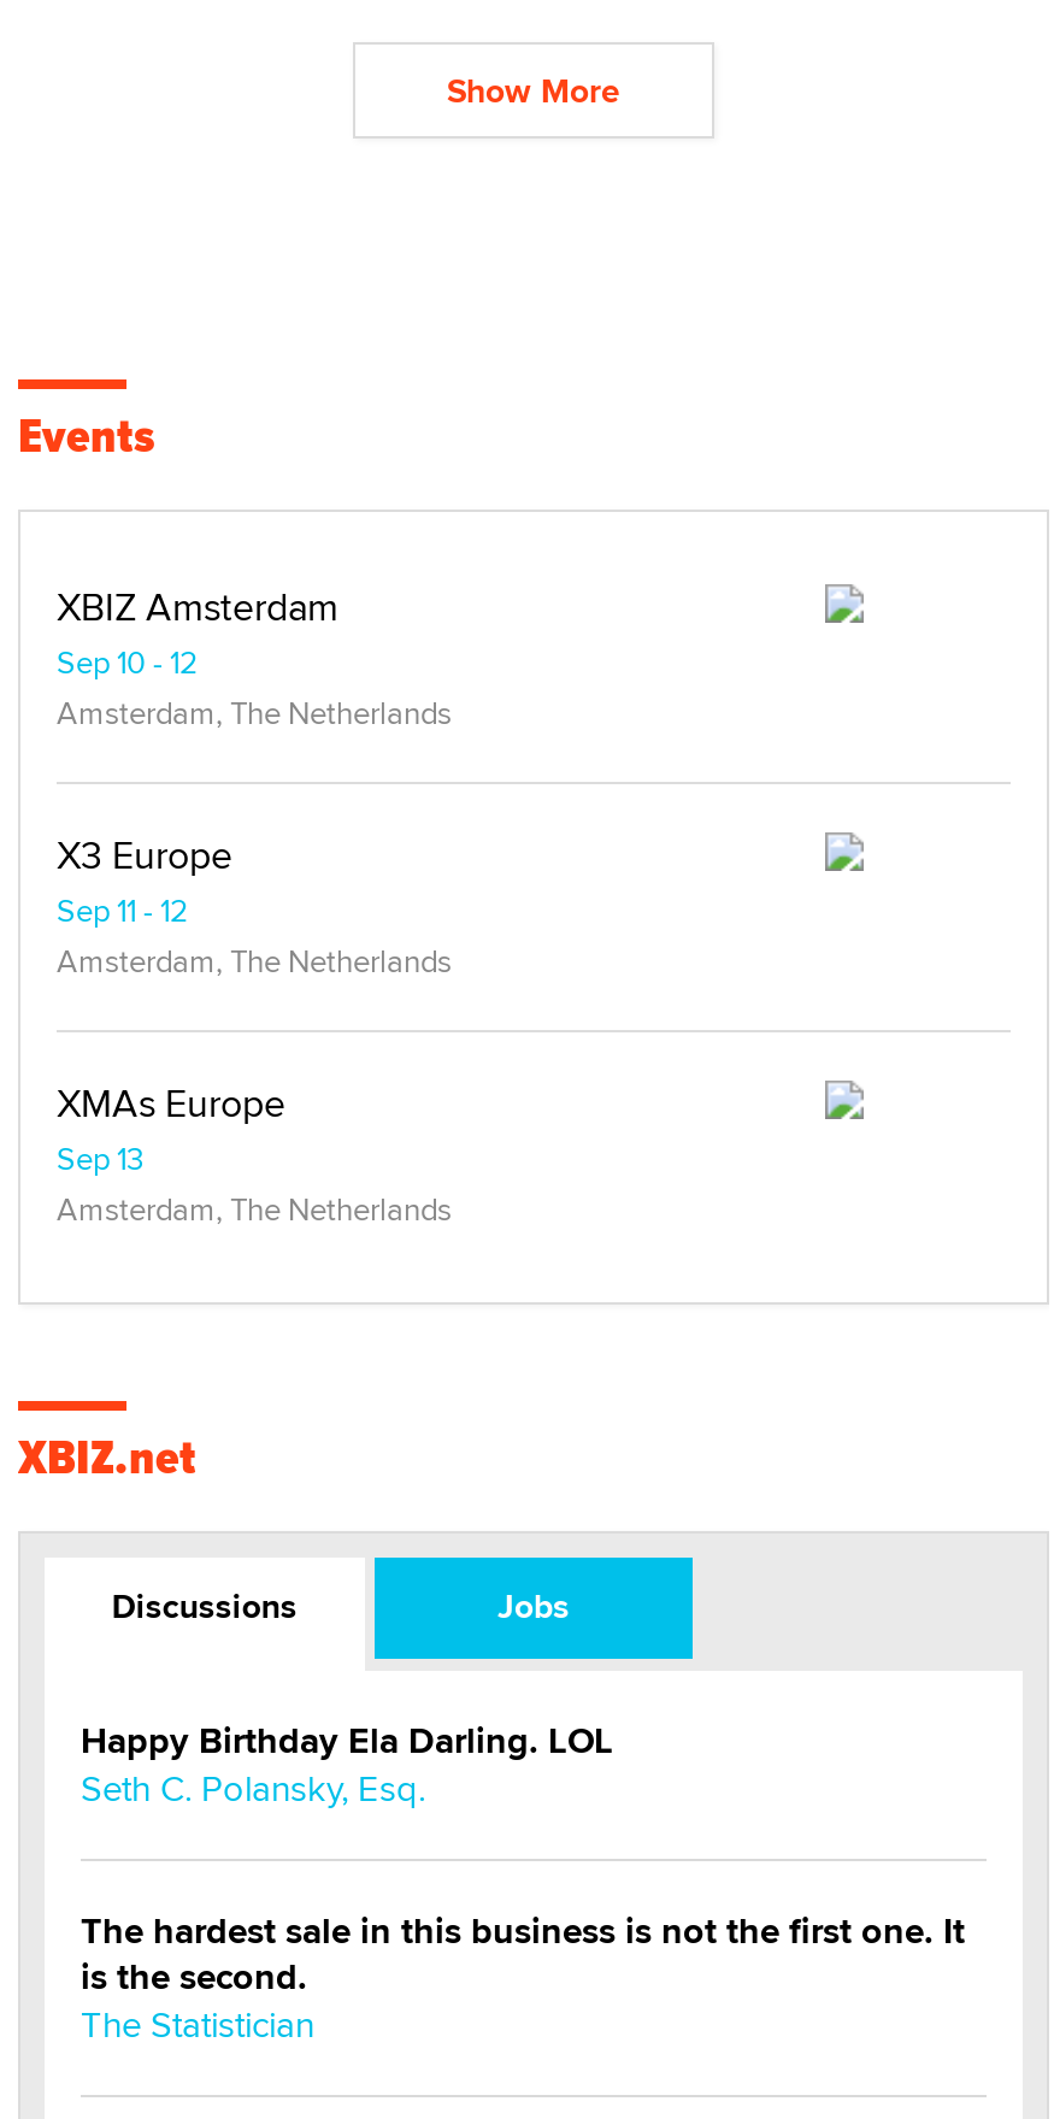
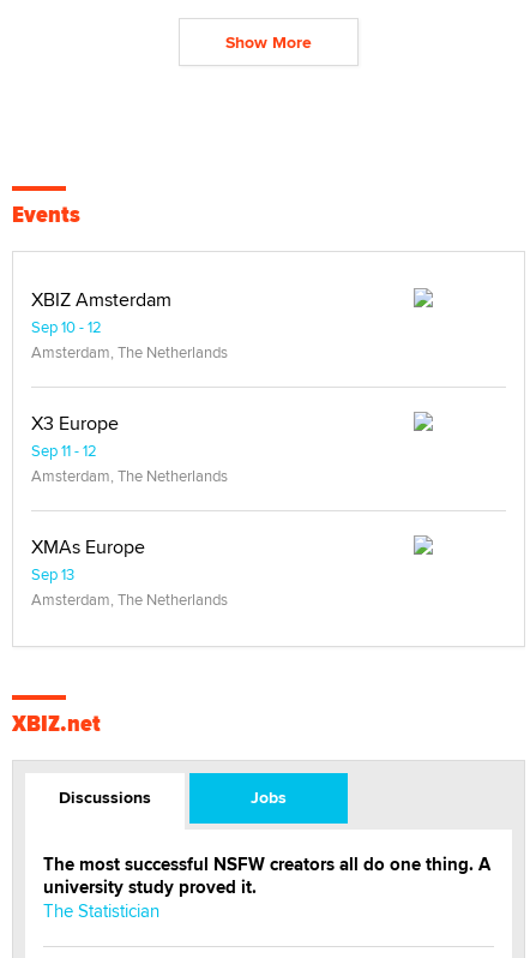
[81,1715,965,2004] Happy Birthday Ela Darling. LOL | Seth C. Polansky, Esq. | The hardest sale in this business is not the first one. It | is the second. -> [43,851,490,901] The most successful NSFW creators all do one thing. A | university study proved it.

